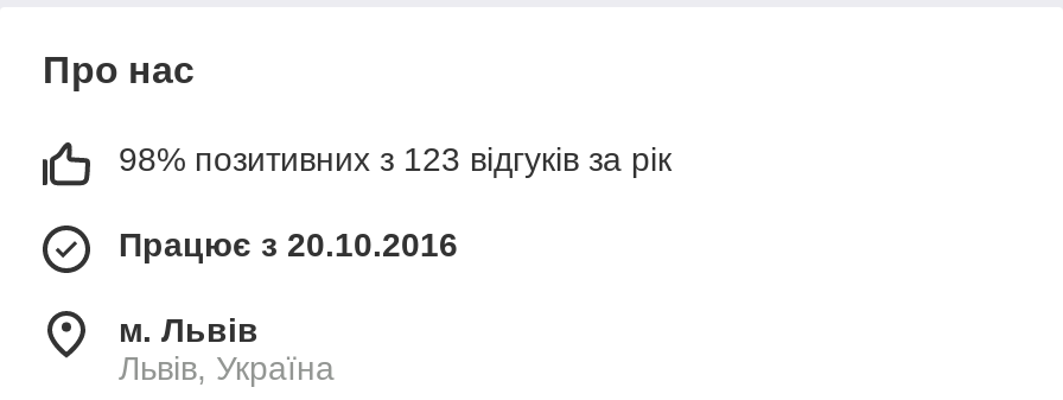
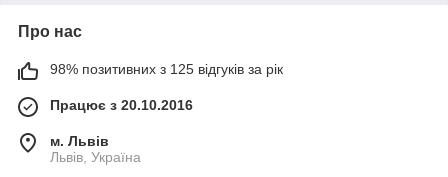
[119,141,671,179] 98% позитивних з 123 відгуків за рік -> [50,61,283,77] 98% позитивних з 125 відгуків за рік

